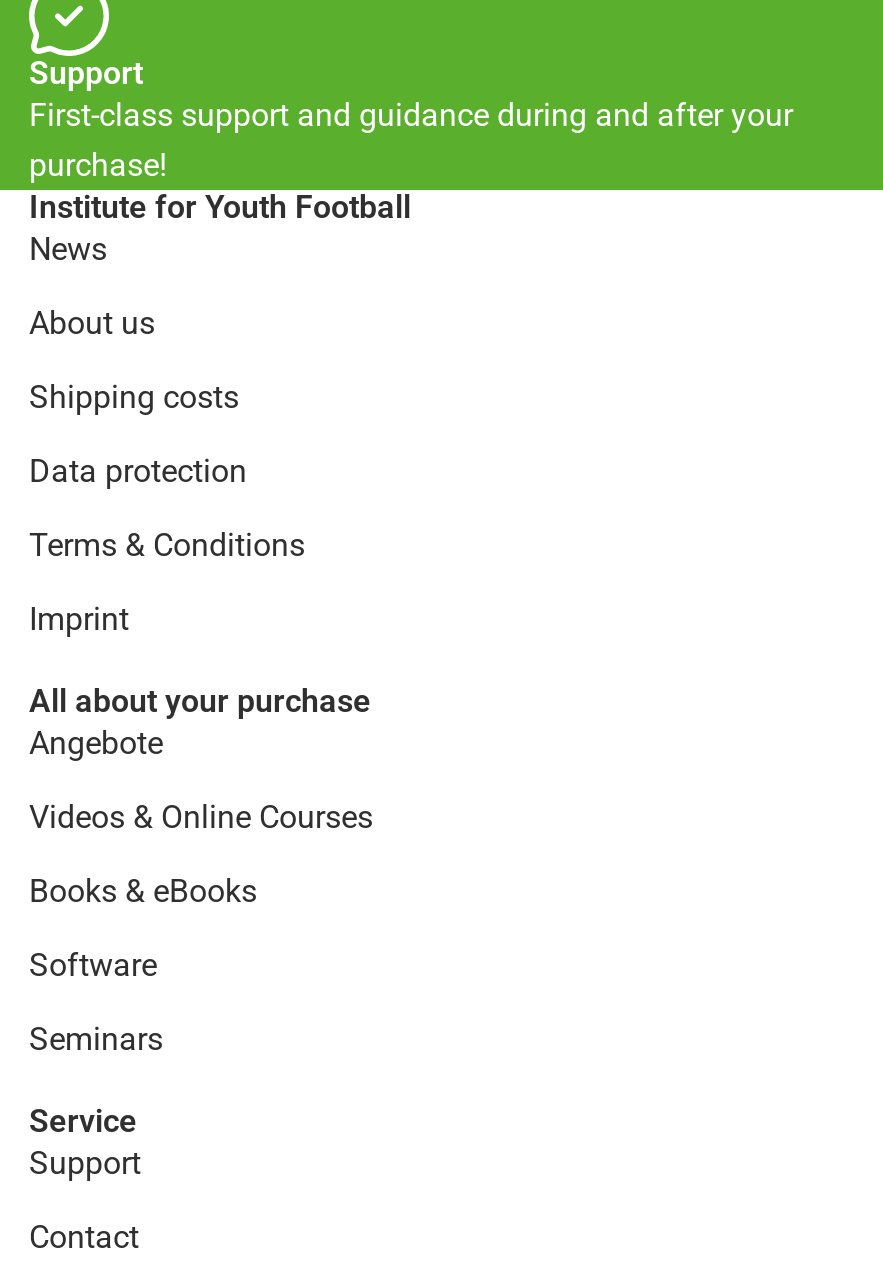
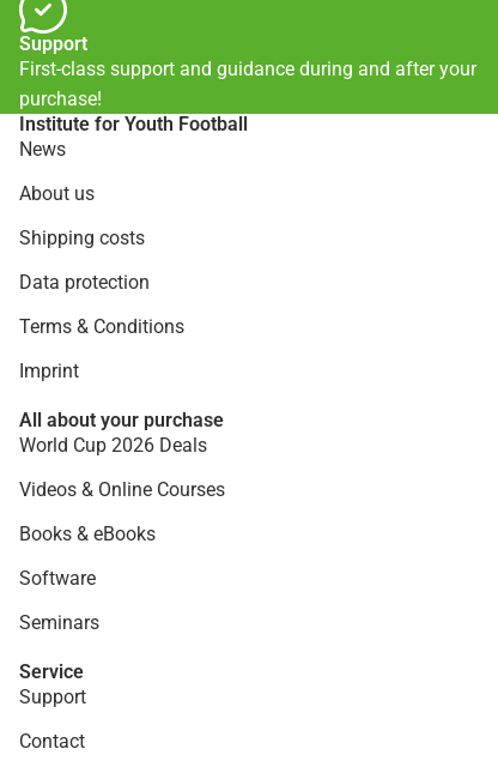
[29,724,163,762] Angebote -> [19,434,207,457] World Cup 2026 Deals

